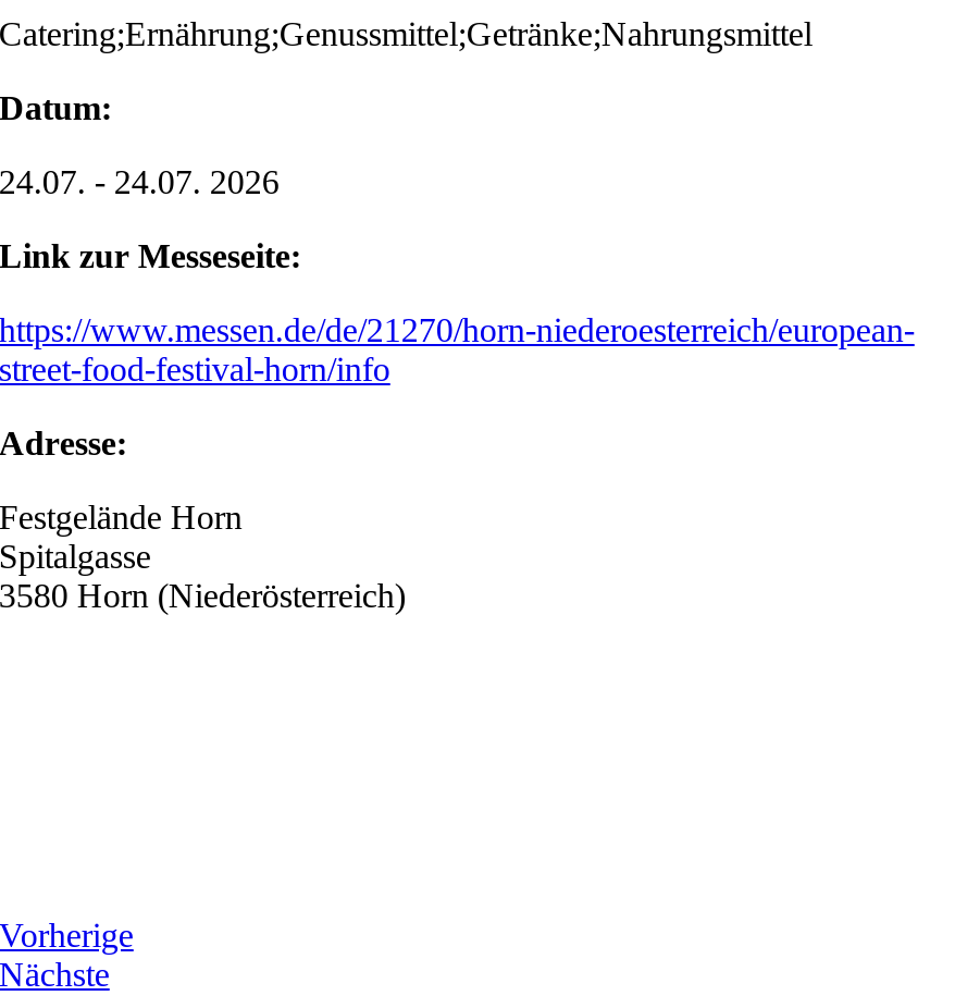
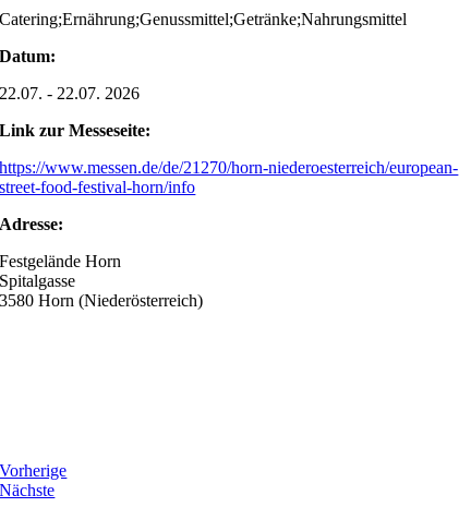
[0,163,279,200] 24.07. - 24.07. 2026 -> [0,84,140,102] 22.07. - 22.07. 2026

